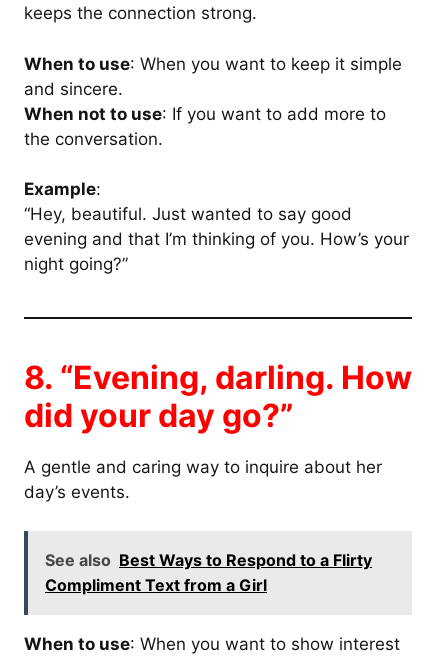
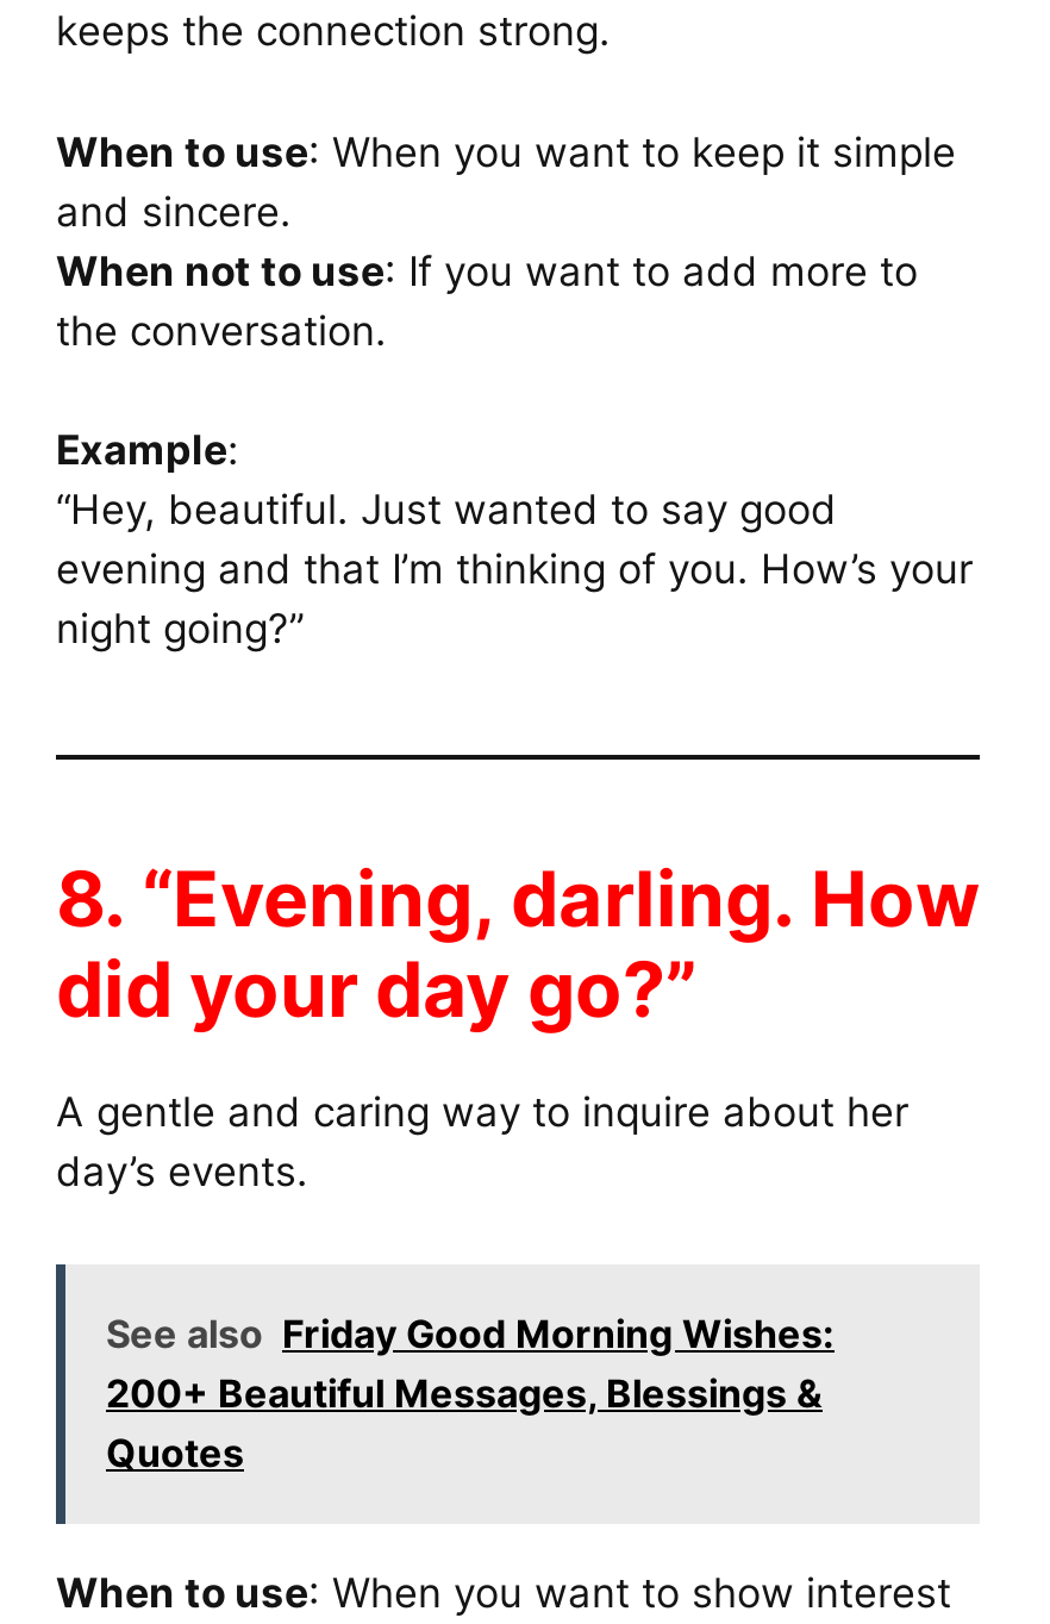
[45,549,372,594] See also Best Ways to Respond to a Flirty | Compliment Text from a Girl -> [106,1308,835,1475] See also Friday Good Morning Wishes: | 200+ Beautiful Messages, Blessings & | Quotes

